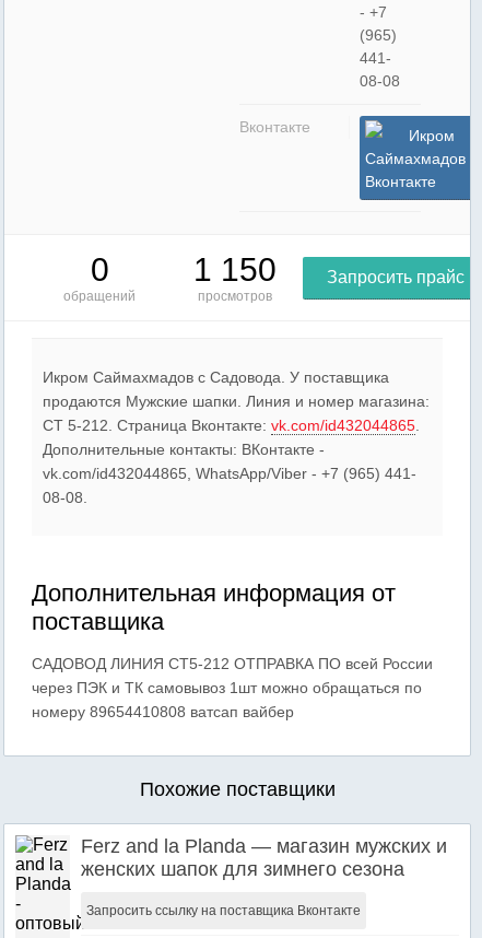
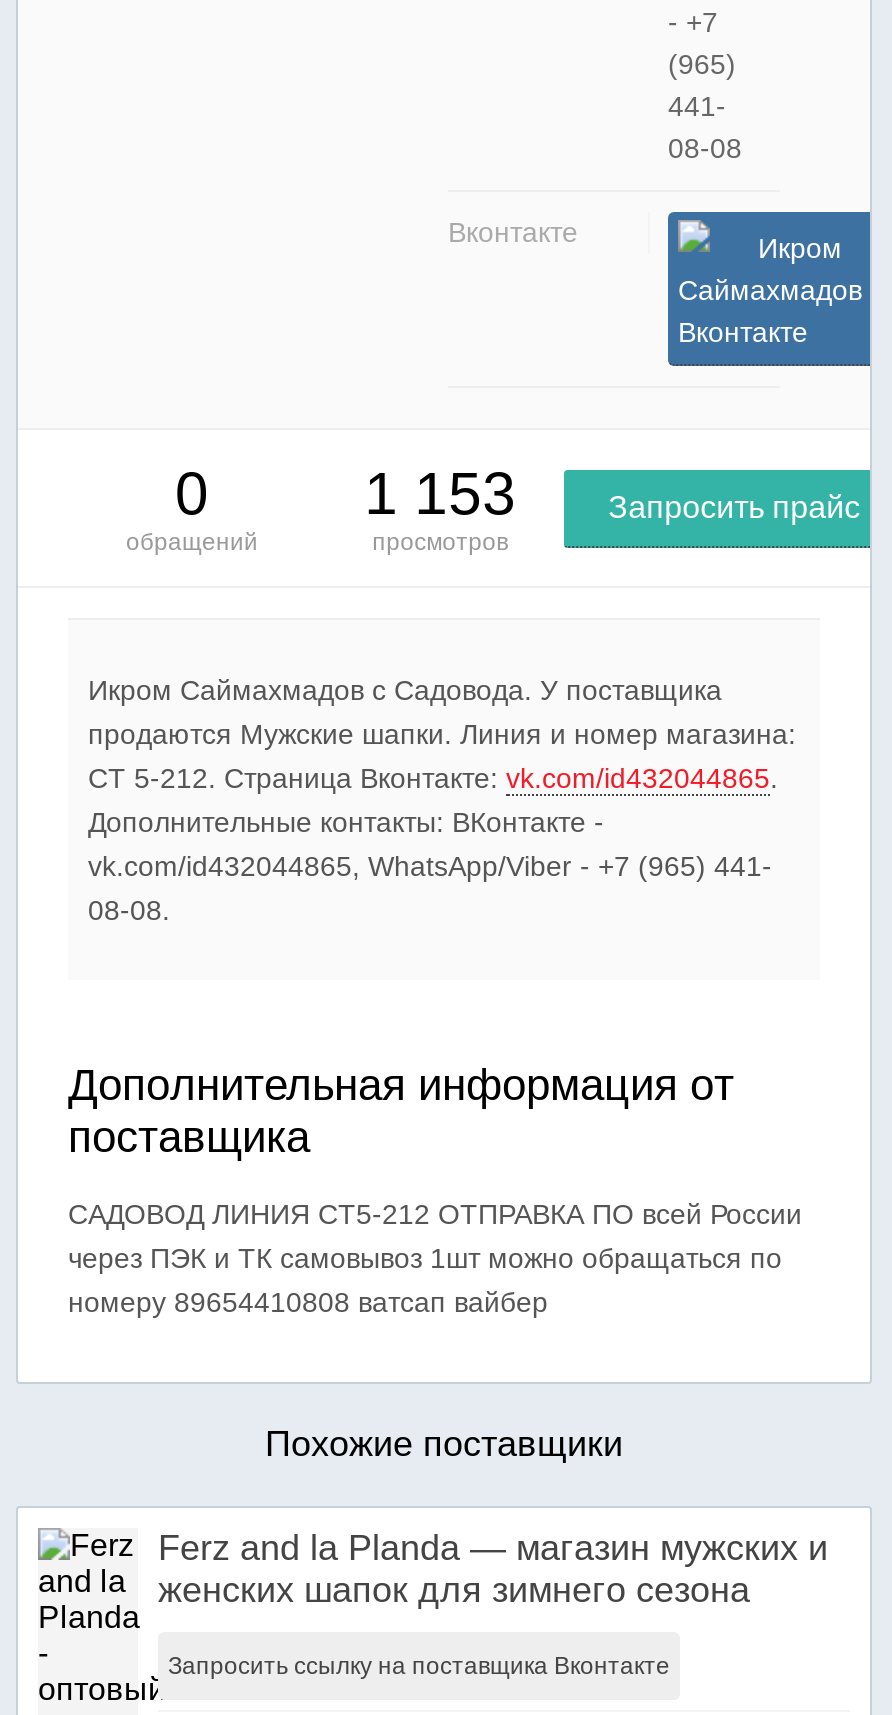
[194,251,277,288] 1 150 -> [364,460,516,526] 1 153

